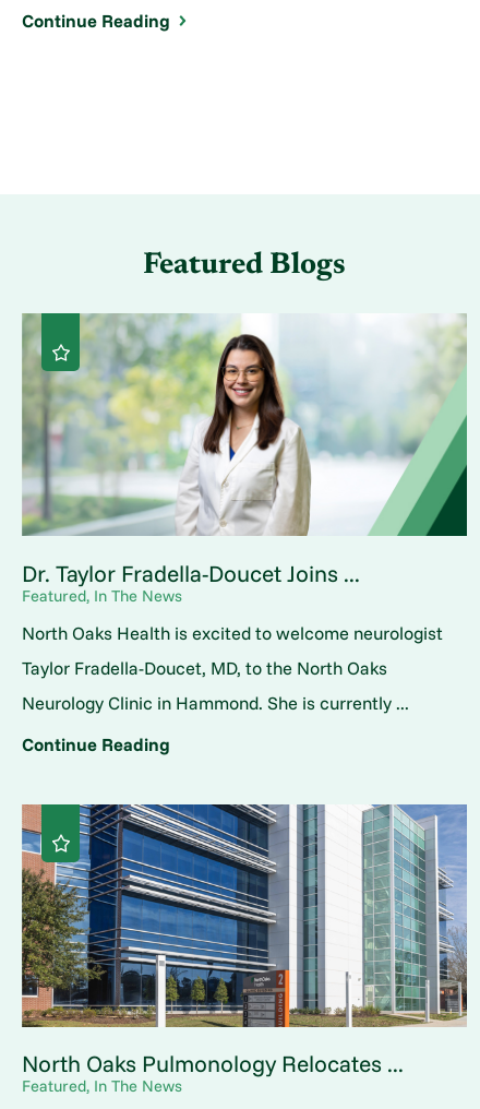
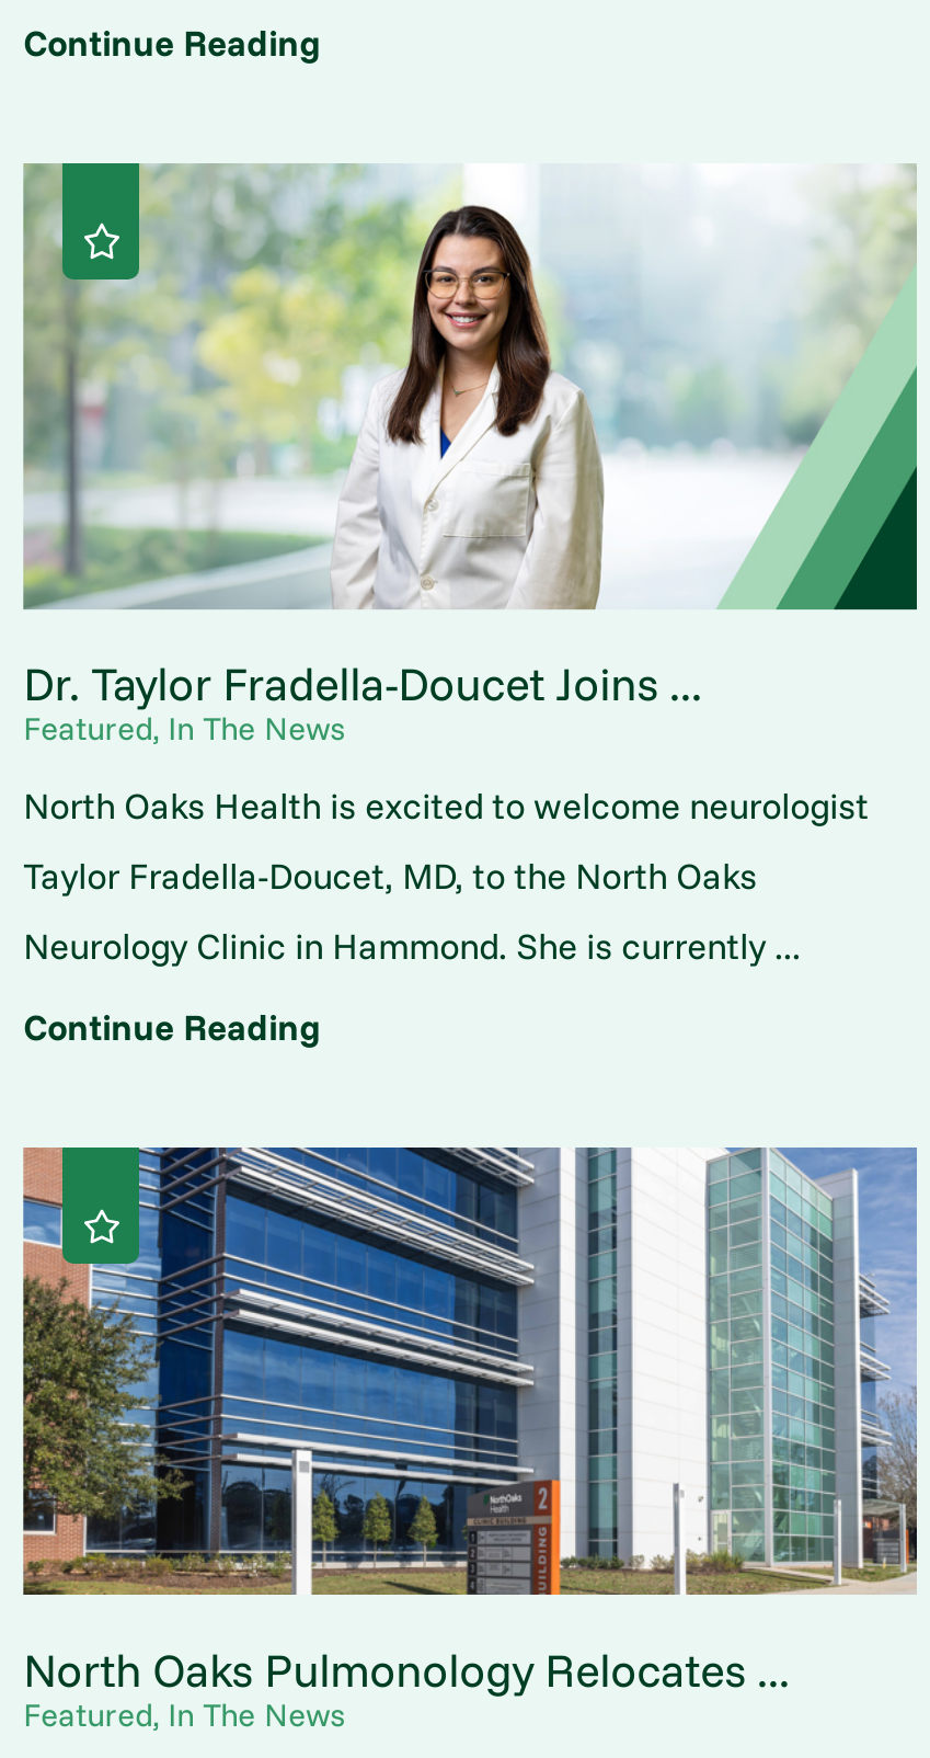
[143,251,346,280] Featured Blogs -> none

